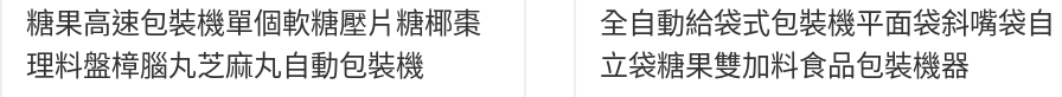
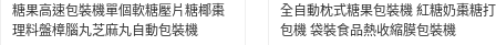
[600,7,1055,83] 全自動給袋式包裝機平面袋斜嘴袋自 | 立袋糖果雙加料食品包裝機器 -> [280,3,496,38] 全自動枕式糖果包裝機 紅糖奶棗糖打 | 包機 袋裝食品熱收縮膜包裝機

